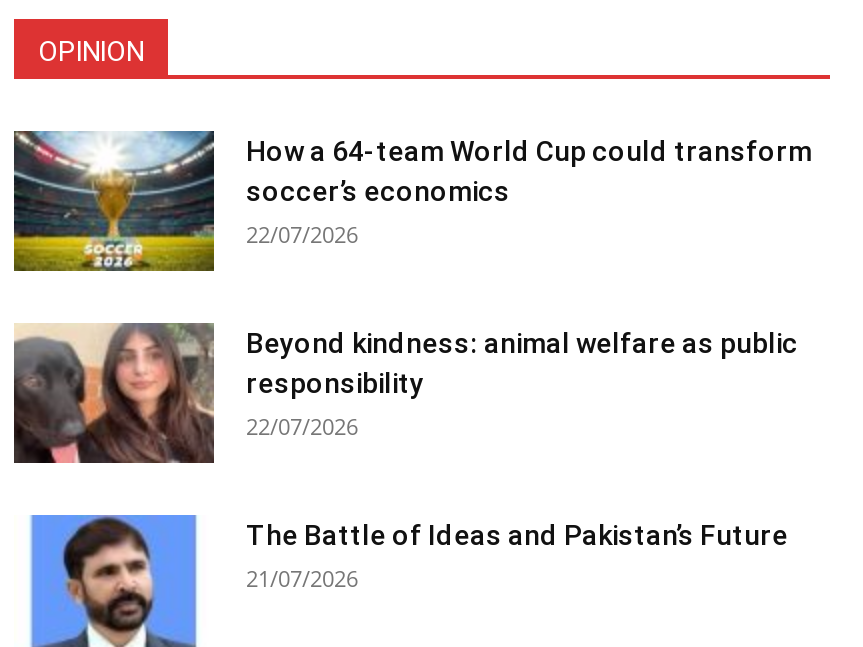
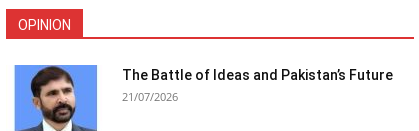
[12,129,812,441] [image] | How a 64-team World Cup could transform | soccer’s economics | 22/07/2026 | Beyond kindness: animal welfare as public | responsibility | 22/07/2026 -> none
[12,321,216,465] [image] -> none

